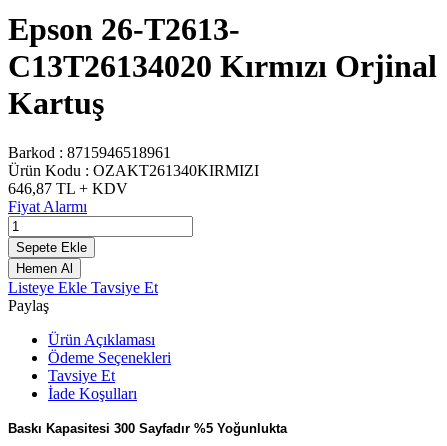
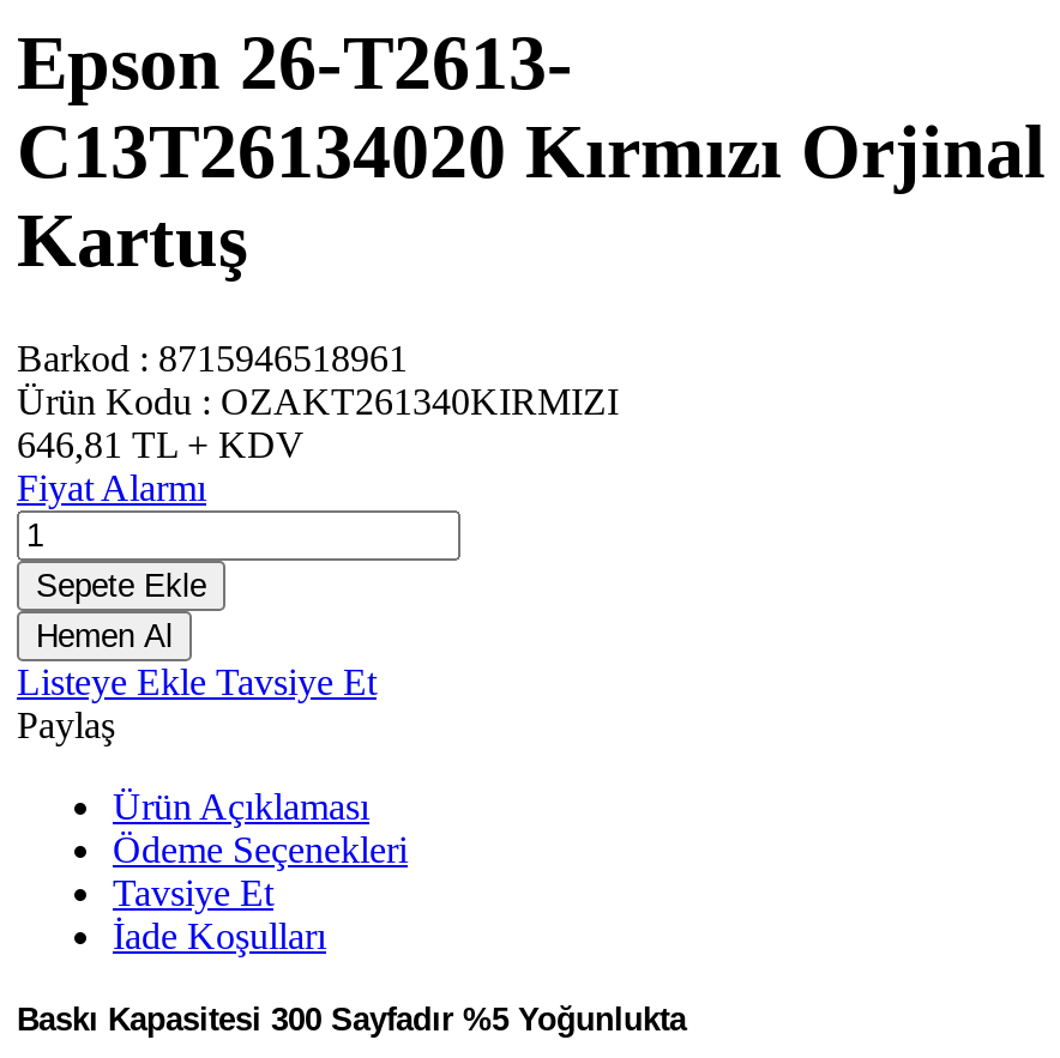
[8,180,128,197] 646,87 TL + KDV -> [17,424,305,465] 646,81 TL + KDV

